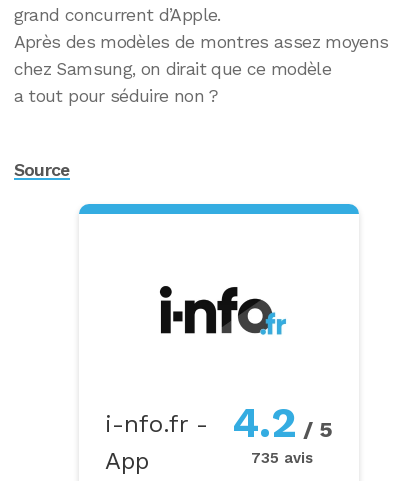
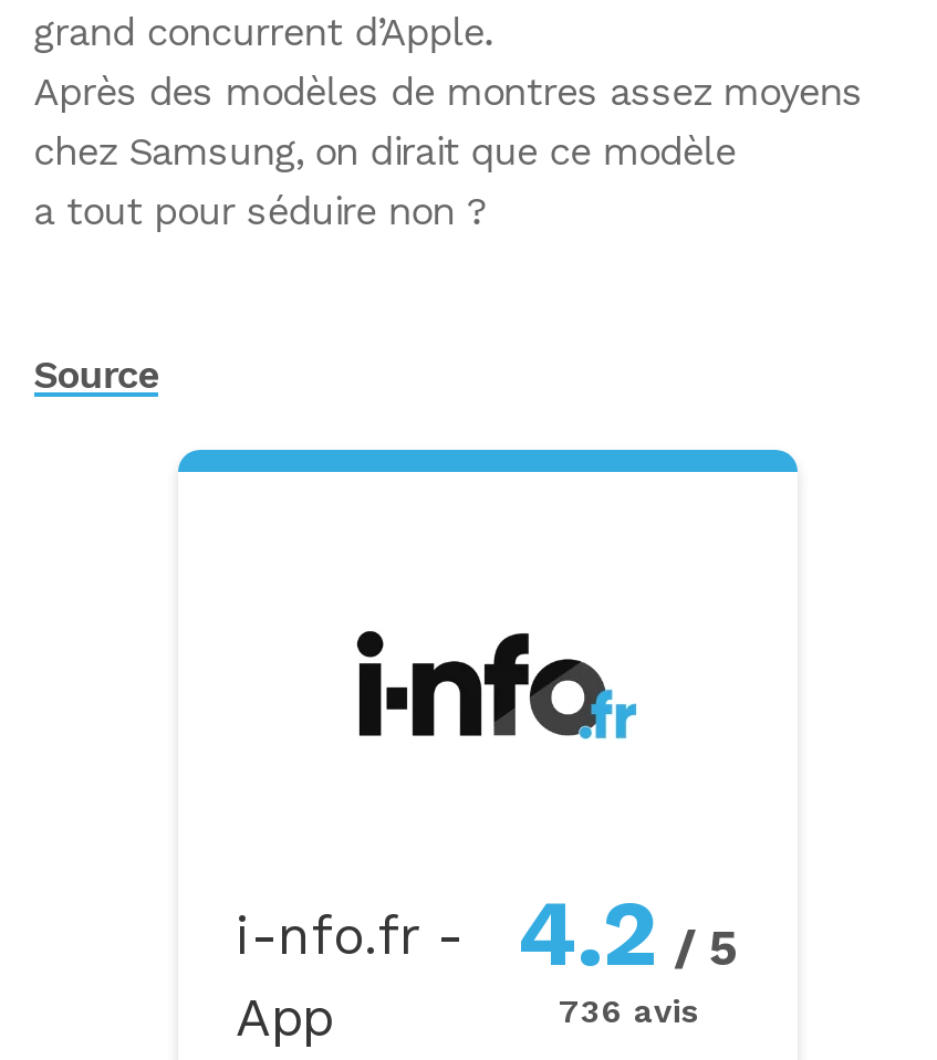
[251,449,313,467] 735 avis -> [559,992,698,1032] 736 avis

